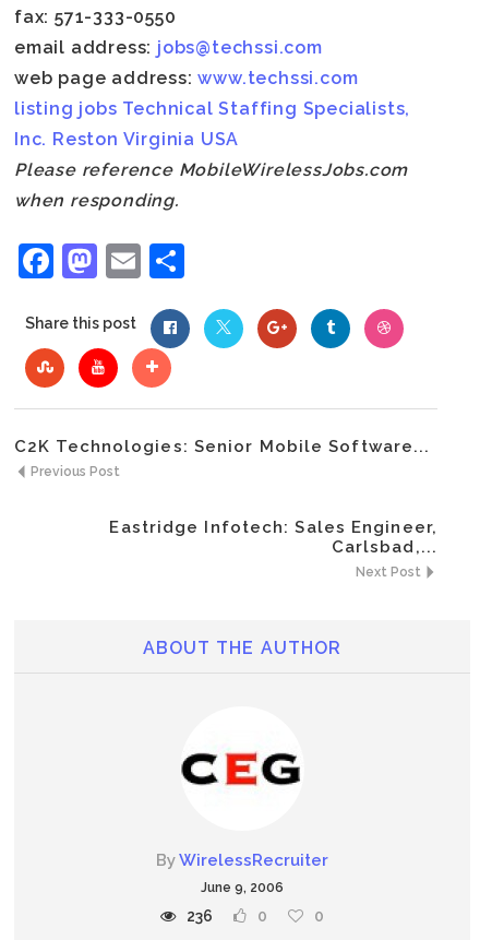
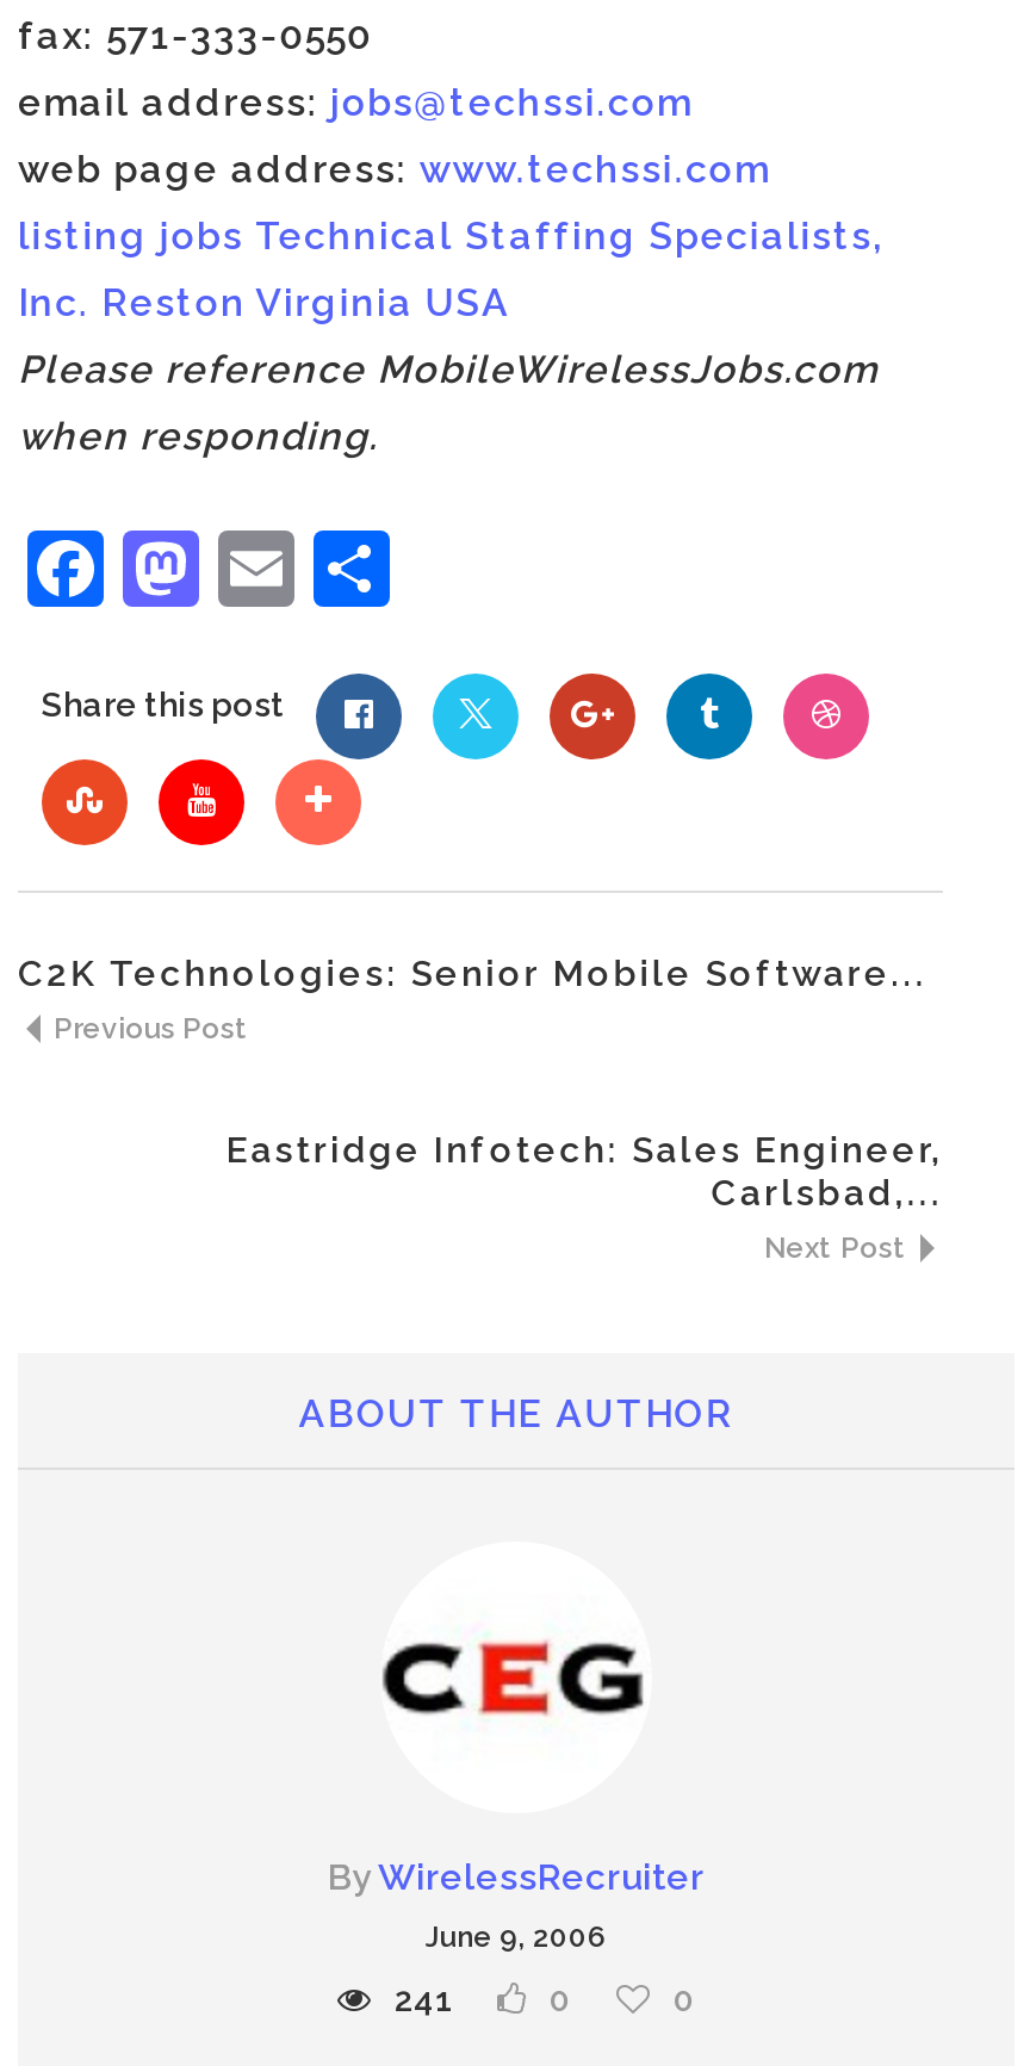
[183,907,213,925] 236 -> [387,1980,452,2018] 241

